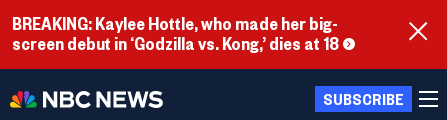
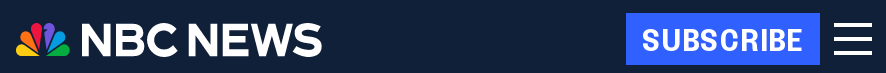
[12,11,339,54] BREAKING: Kaylee Hottle, who made her big- | screen debut in ‘Godzilla vs. Kong,’ dies at 18 -> none

